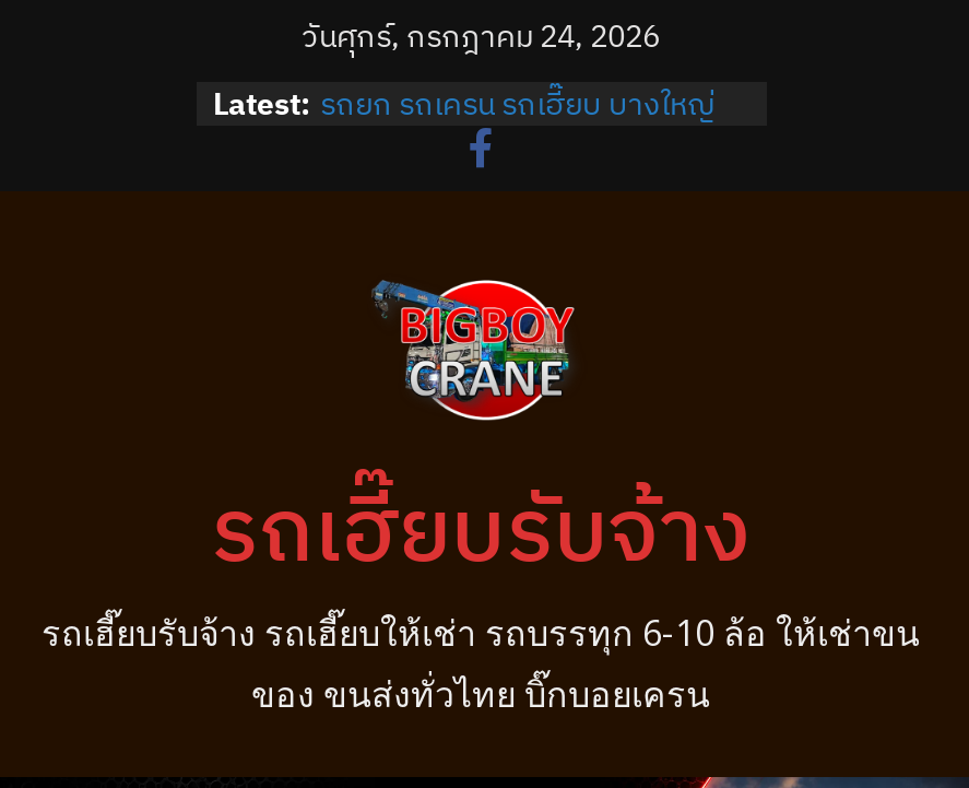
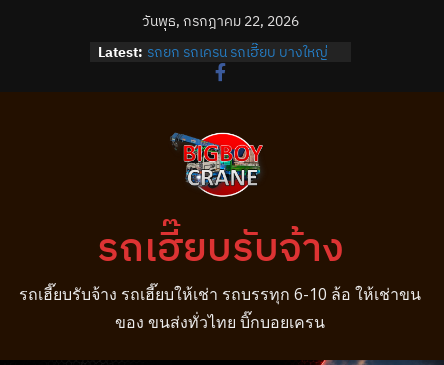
[302,16,660,56] วันศุกร์, กรกฎาคม 24, 2026 -> [141,12,298,30] วันพุธ, กรกฎาคม 22, 2026

